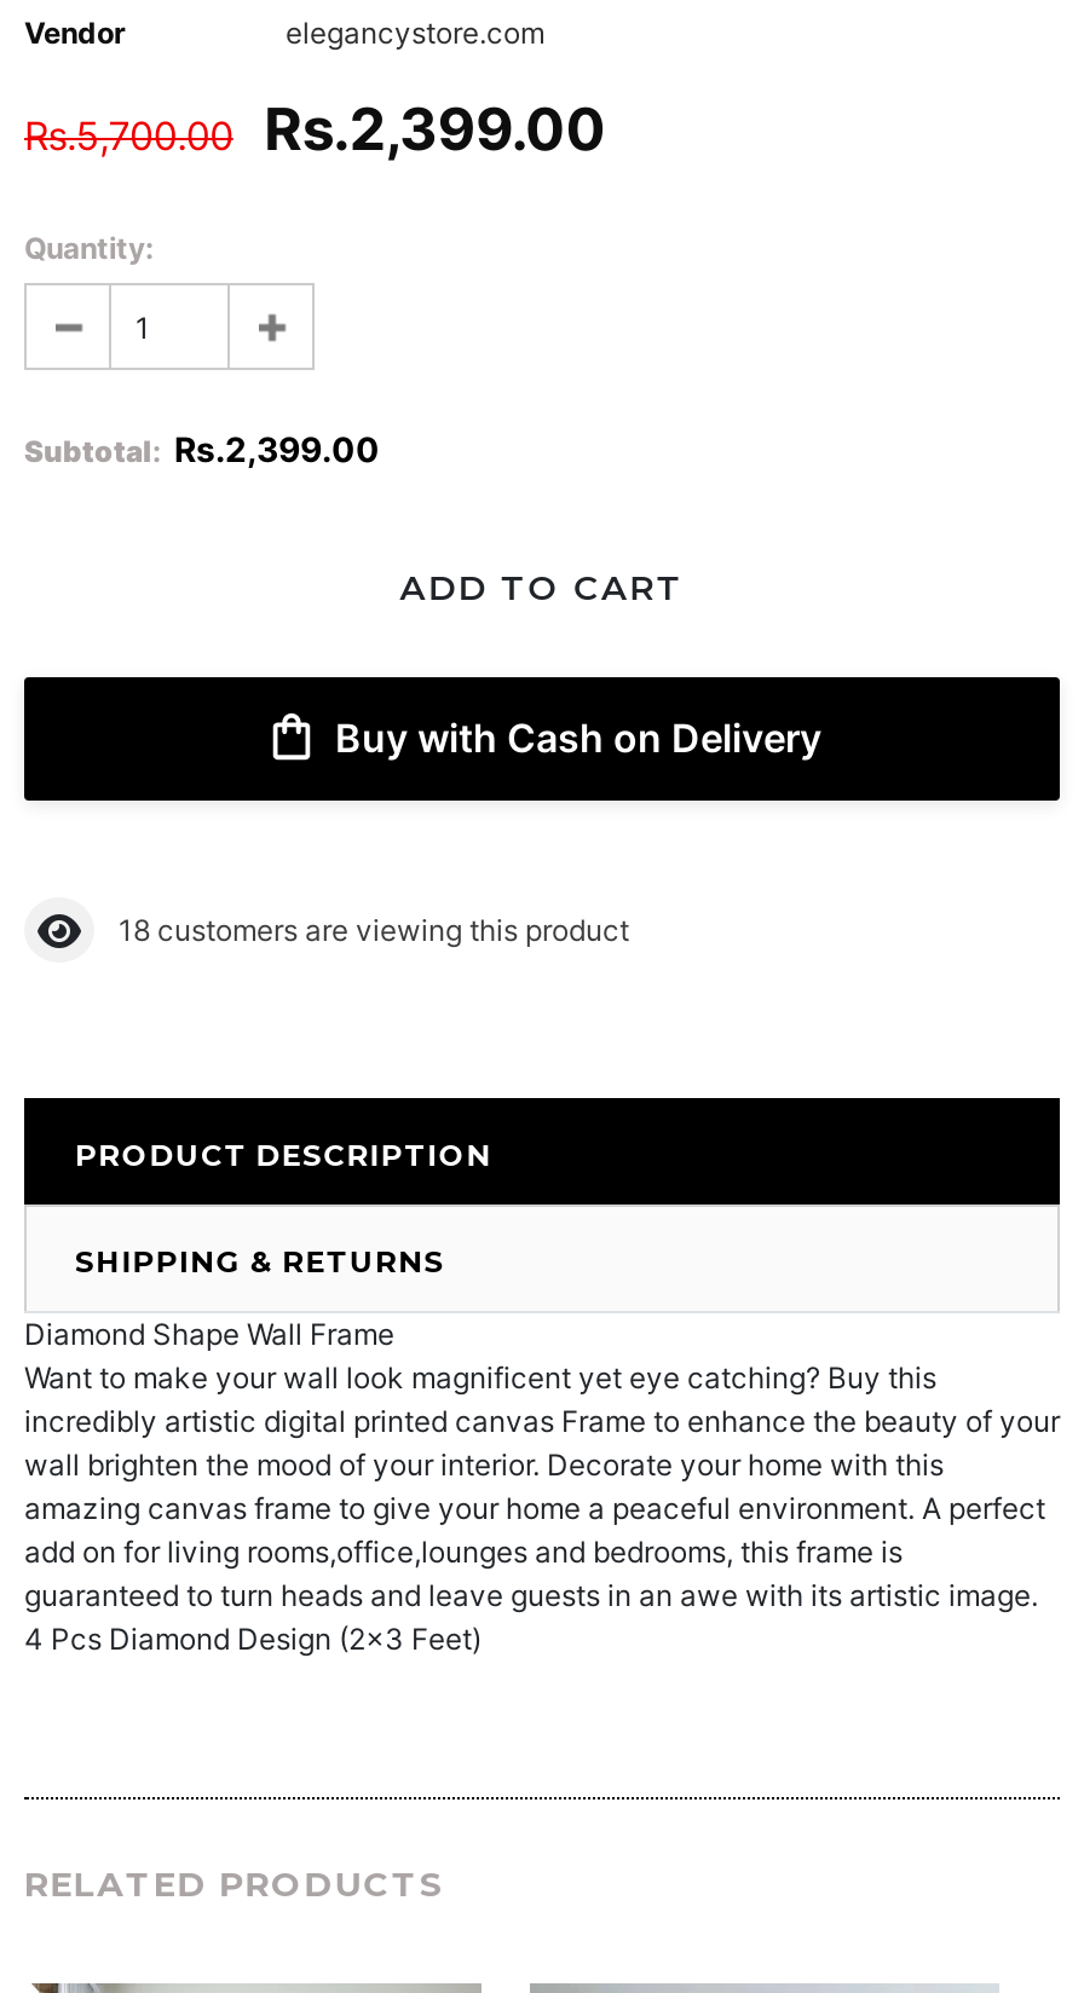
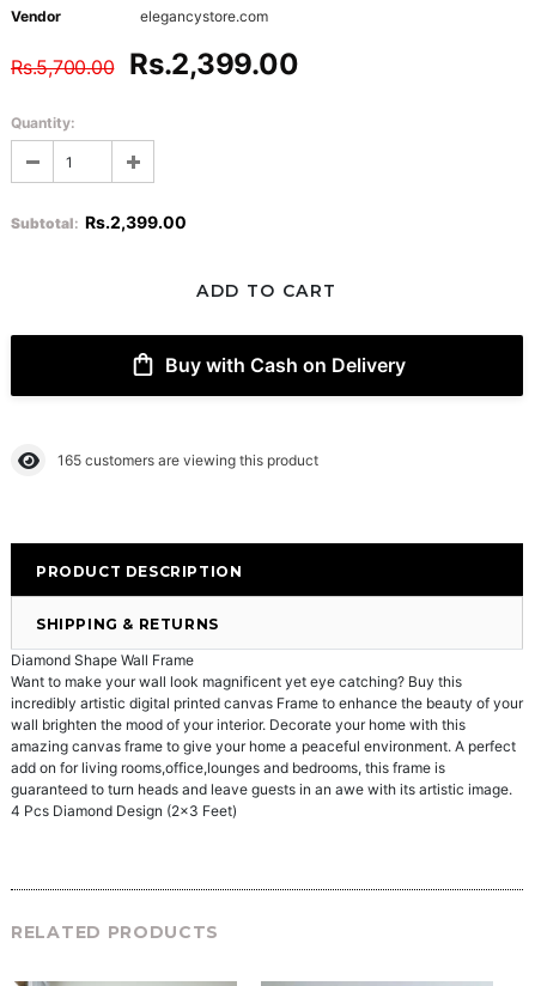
[119,911,629,947] 18 customers are viewing this product -> [57,451,318,468] 165 customers are viewing this product

